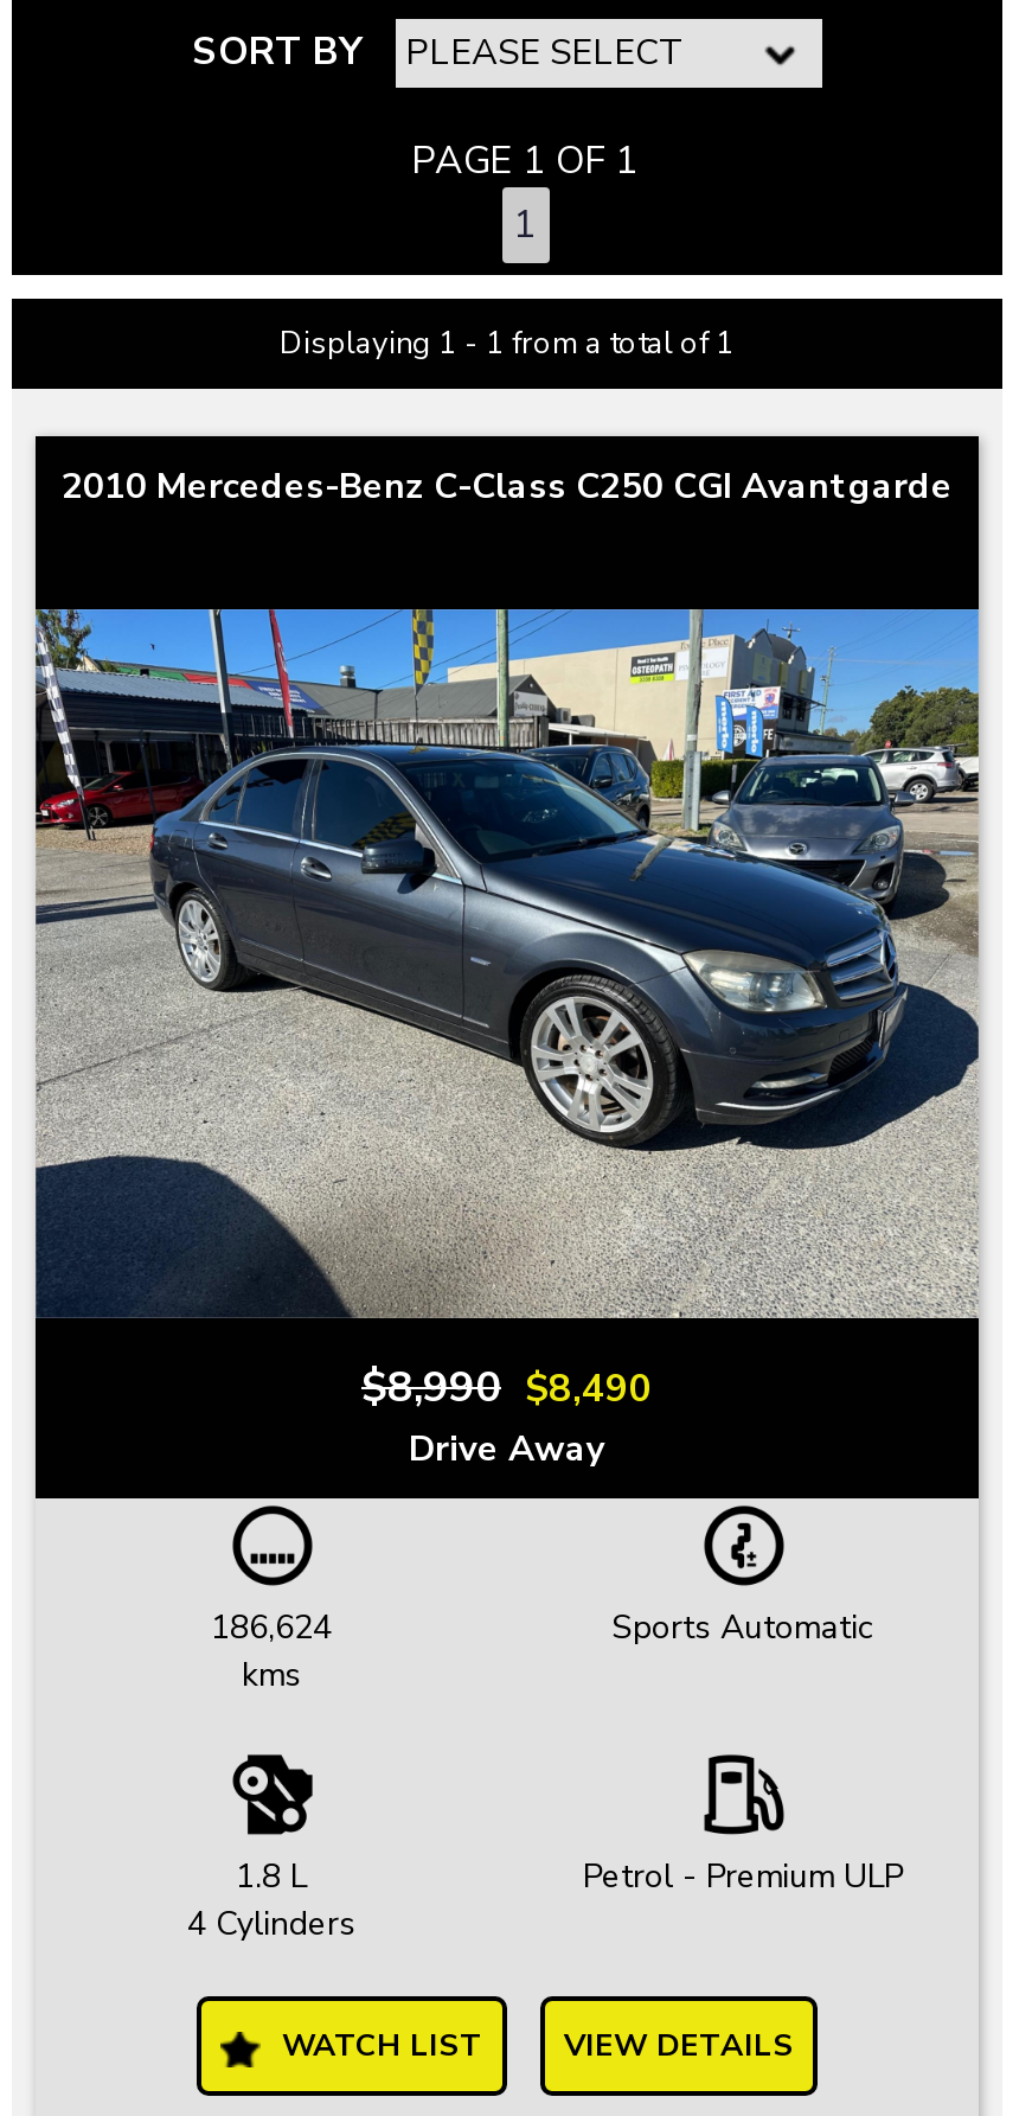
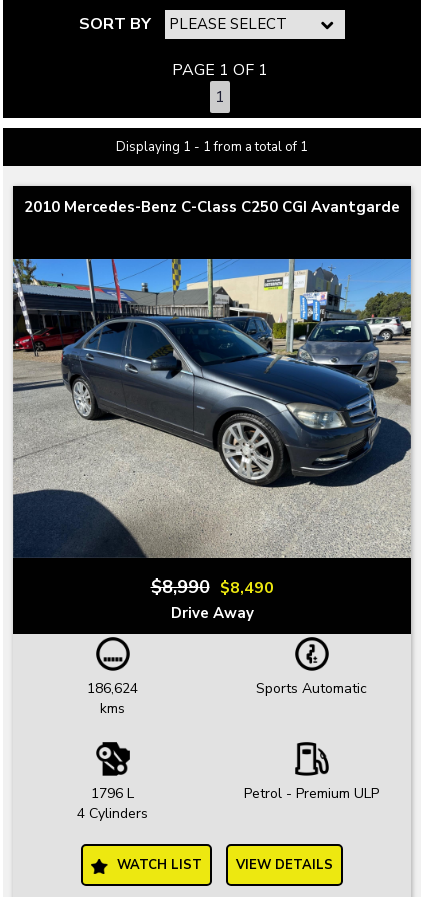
[236,1854,307,1899] 1.8 L -> [91,784,134,803] 1796 L

